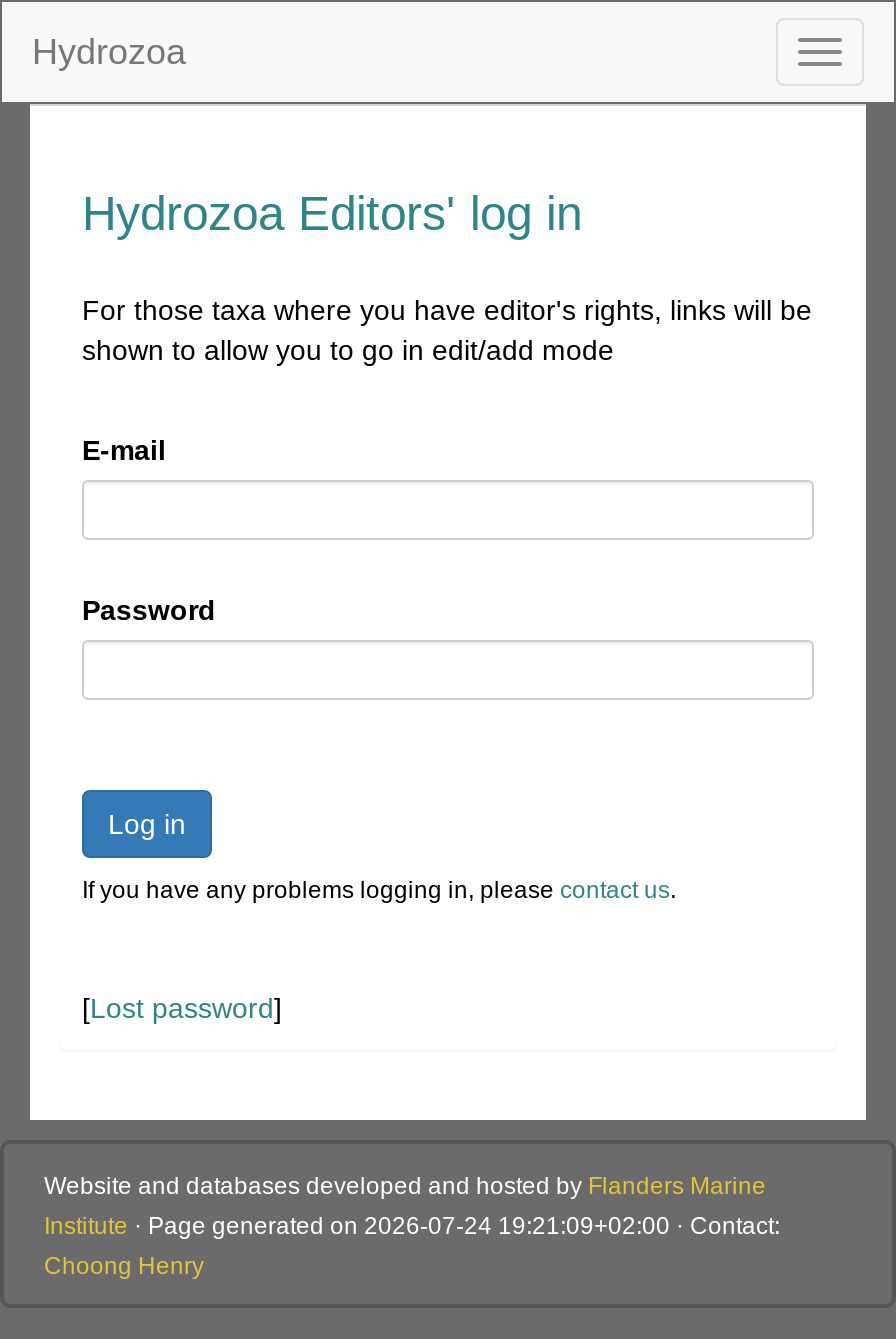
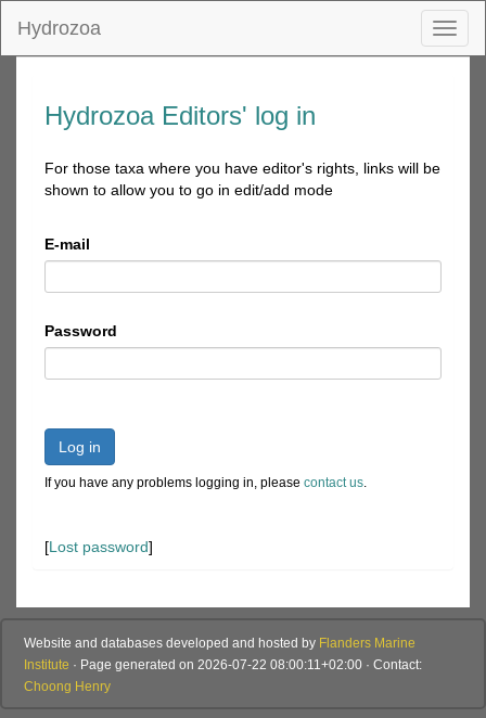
[44,1212,780,1240] Institute · Page generated on 2026-07-24 19:21:09+02:00 · Contact: -> [24,657,422,672] Institute · Page generated on 2026-07-22 08:00:11+02:00 · Contact:

